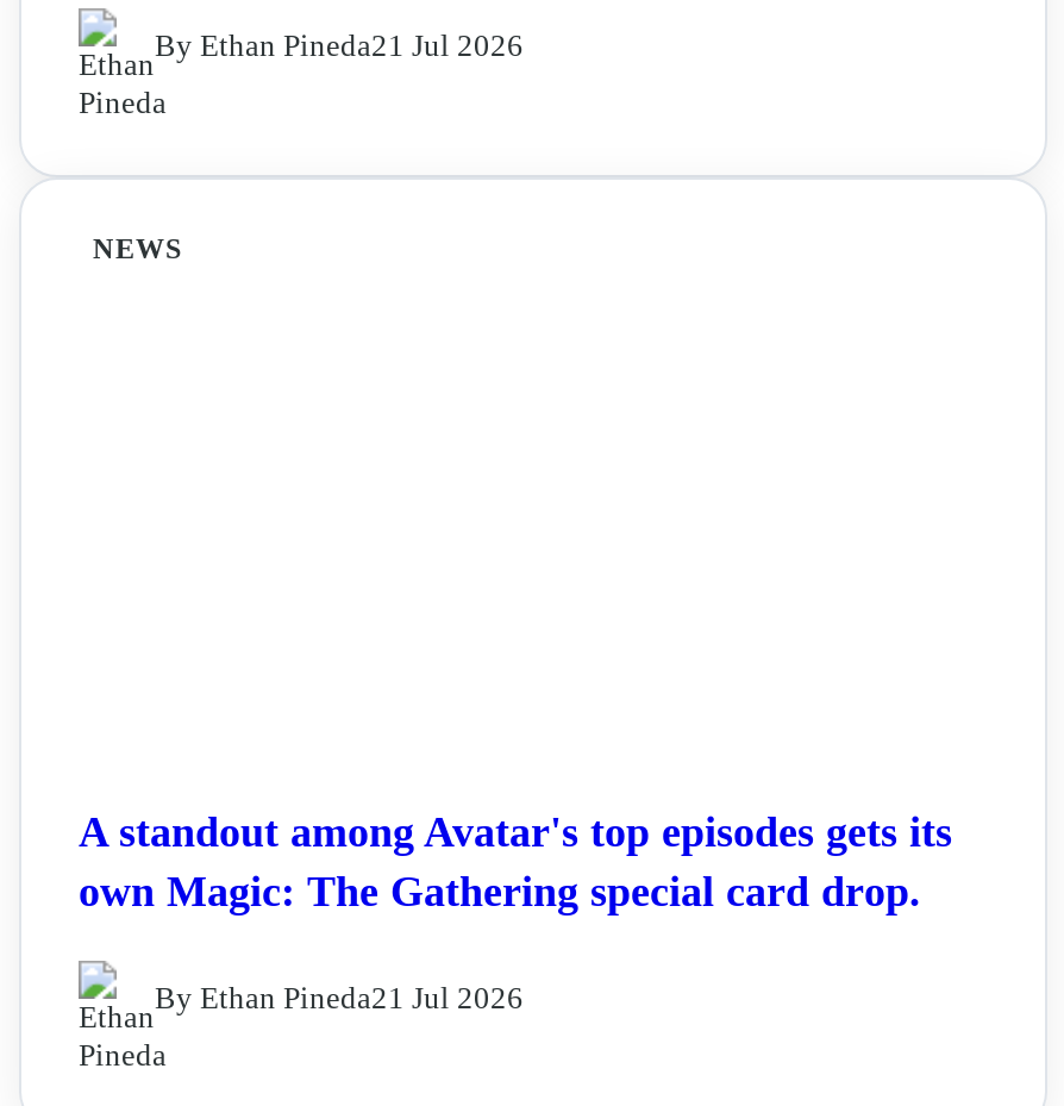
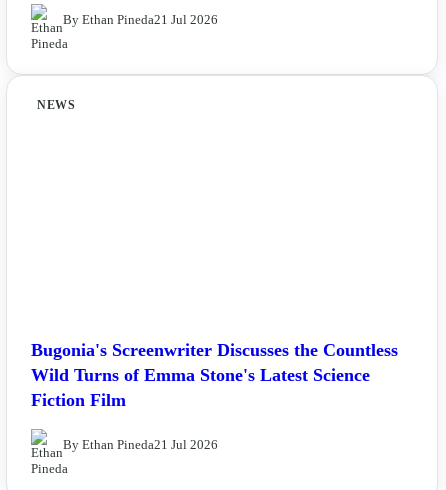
[79,809,952,916] A standout among Avatar's top episodes gets its | own Magic: The Gathering special card drop. -> [31,340,398,410] Bugonia's Screenwriter Discusses the Countless | Wild Turns of Emma Stone's Latest Science | Fiction Film

